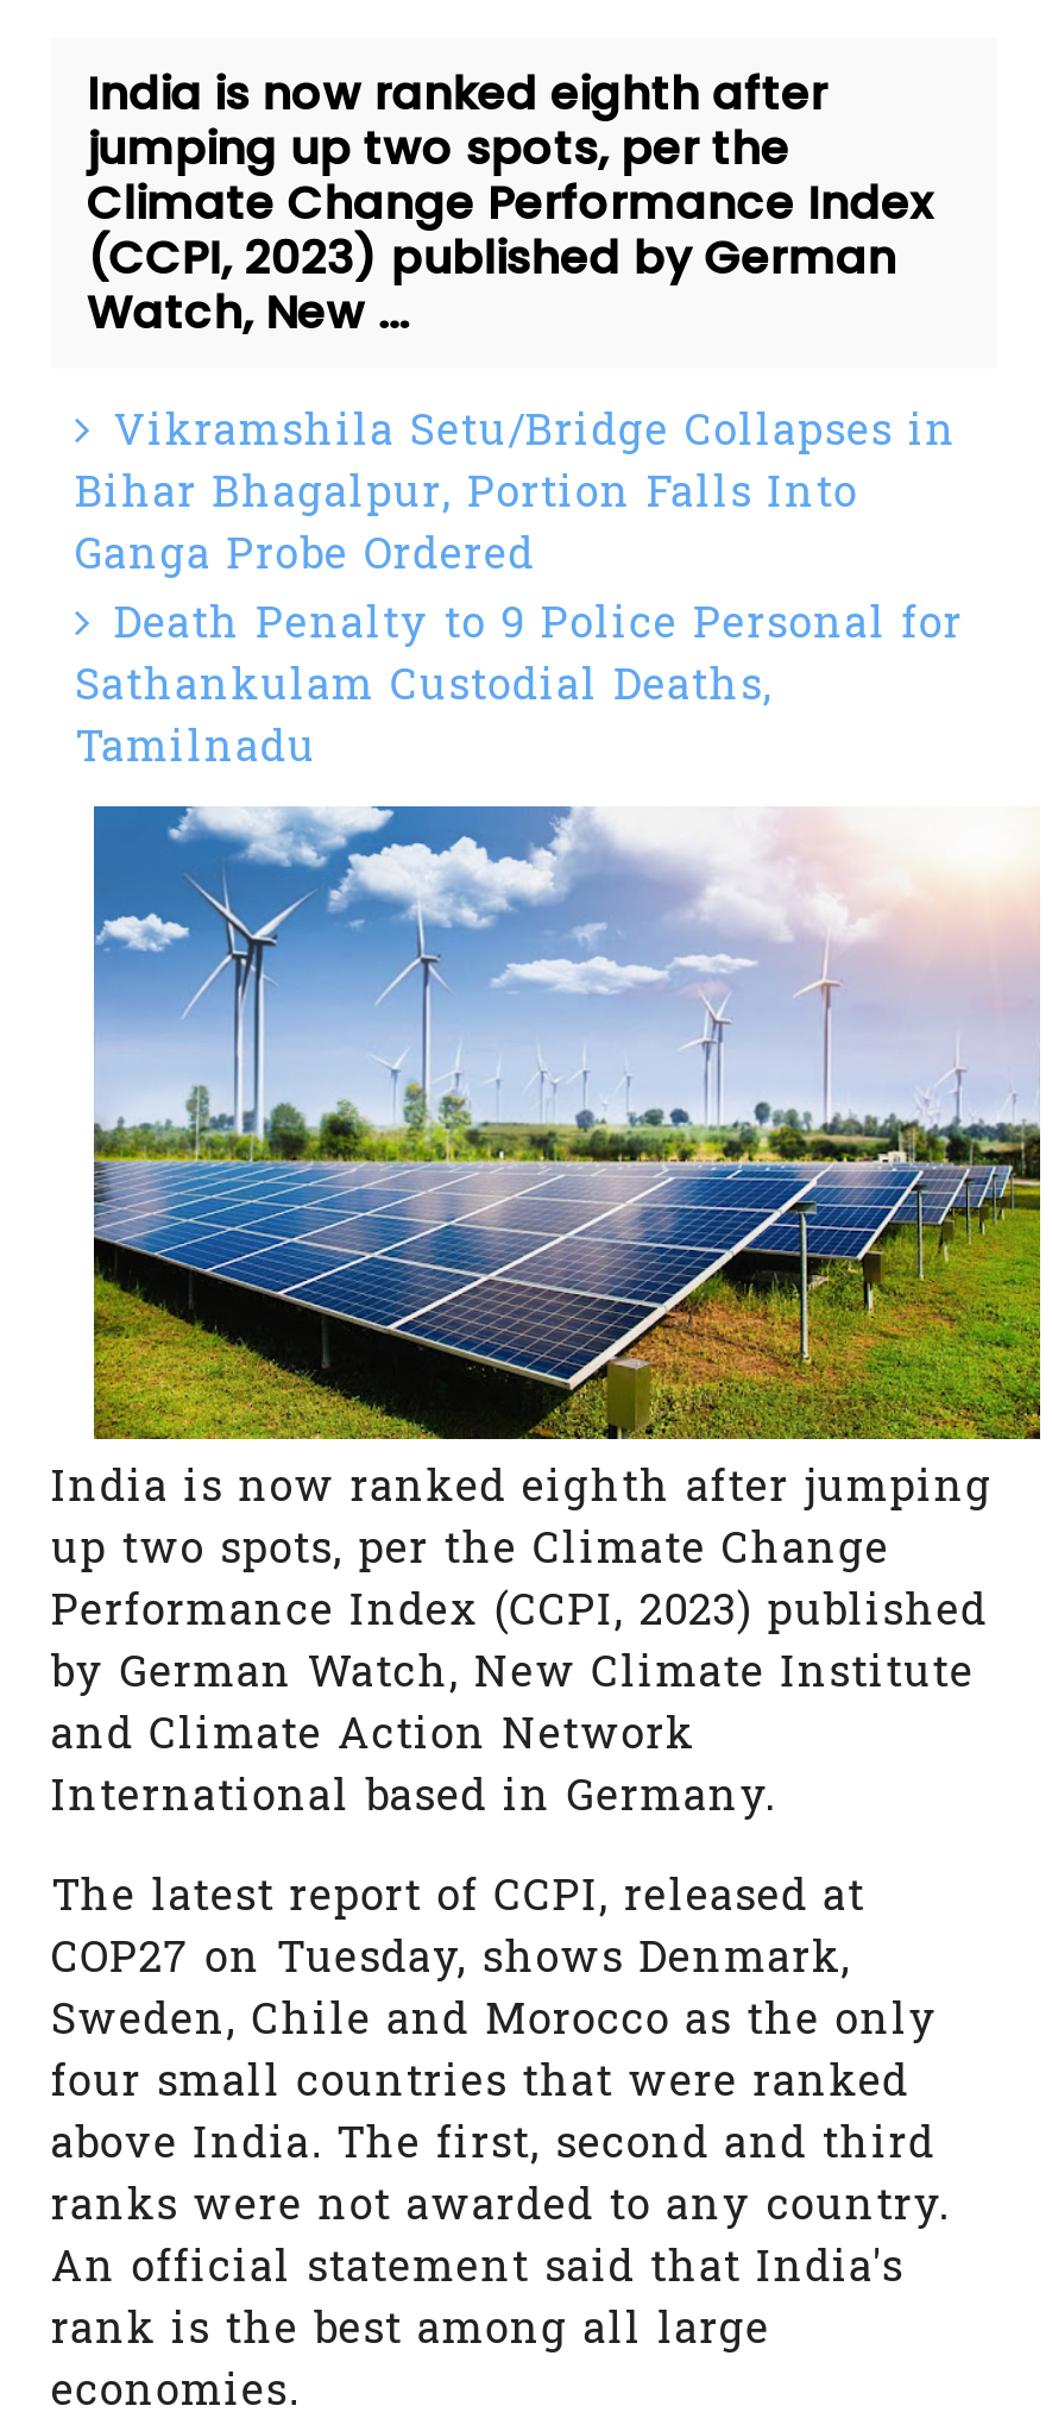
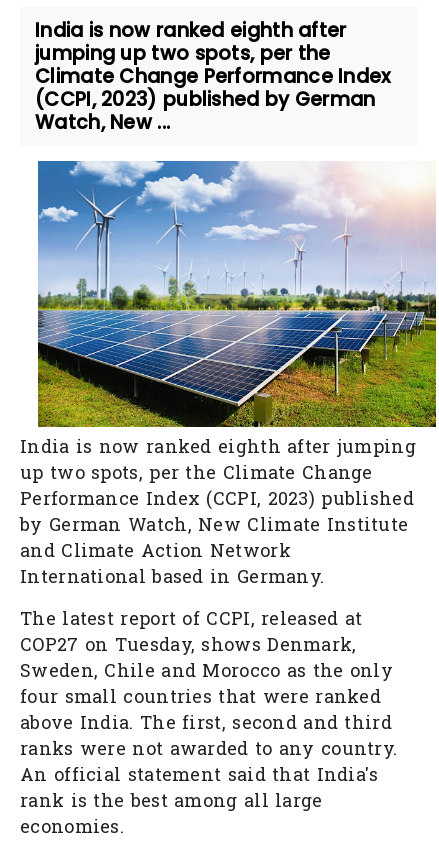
[75,402,963,782] Vikramshila Setu/Bridge Collapses in | Bihar Bhagalpur, Portion Falls Into | Ganga Probe Ordered | Death Penalty to 9 Police Personal for | Sathankulam Custodial Deaths, | Tamilnadu -> none

